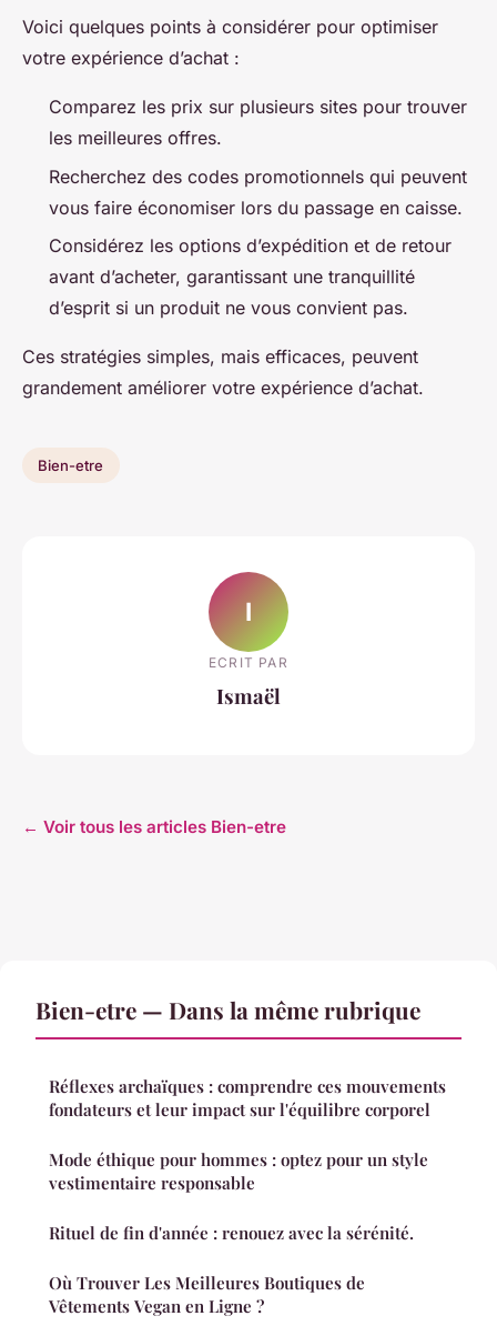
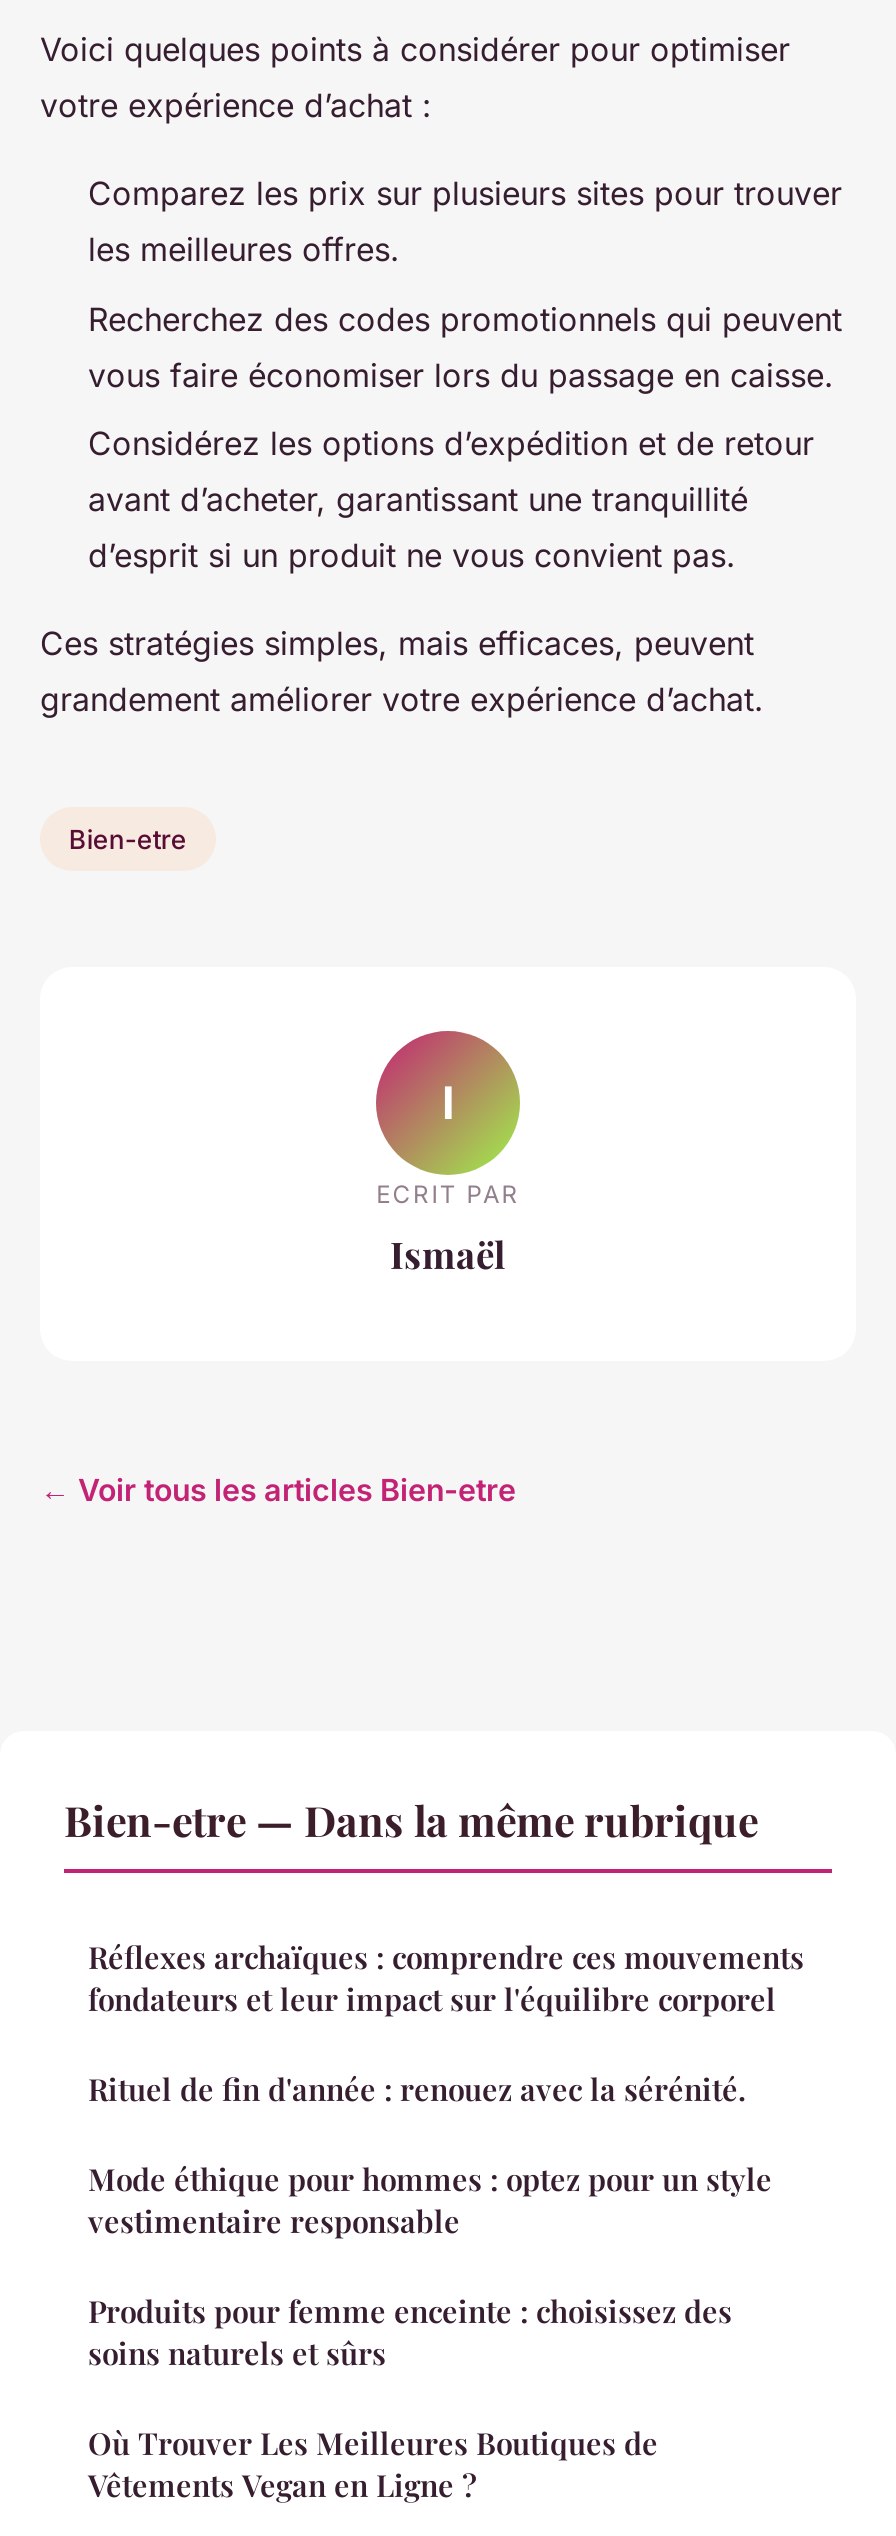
none -> [88,2291,732,2373] Produits pour femme enceinte : choisissez des | soins naturels et sûrs
moved [49,1222,414,1244] -> [88,2069,746,2109]: Rituel de fin d'année : renouez avec la sérénité.

